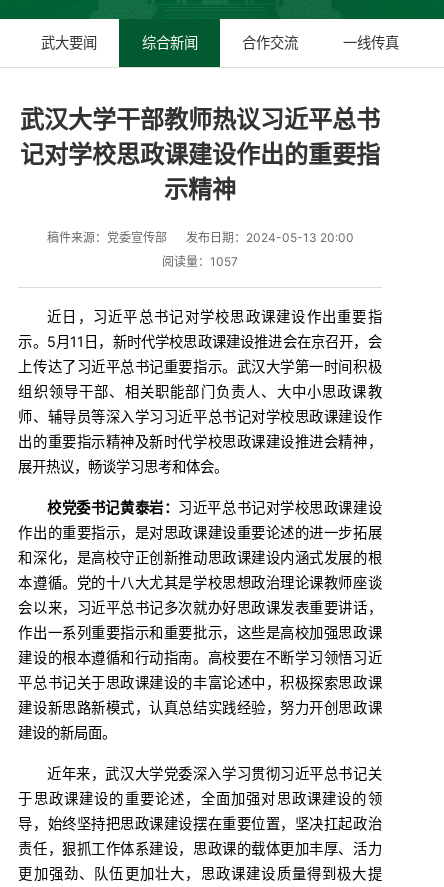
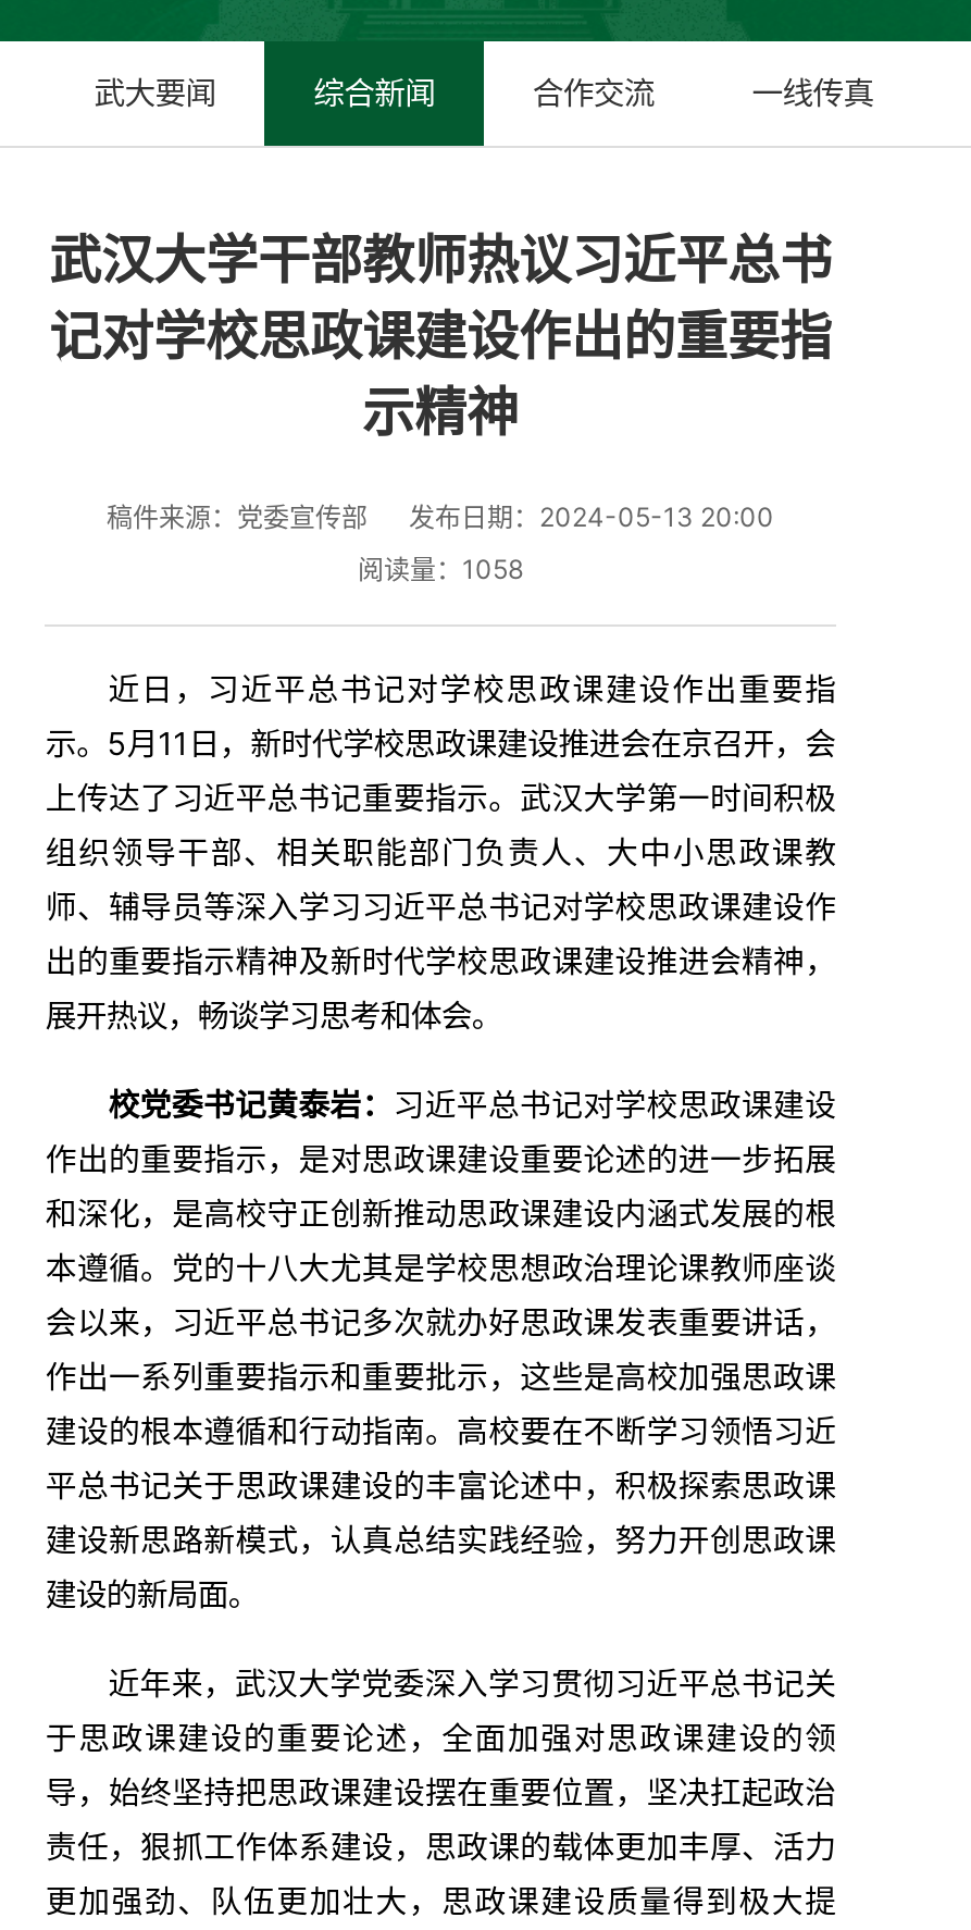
[162,254,238,269] 阅读量：1057 -> [358,553,523,586] 阅读量：1058

